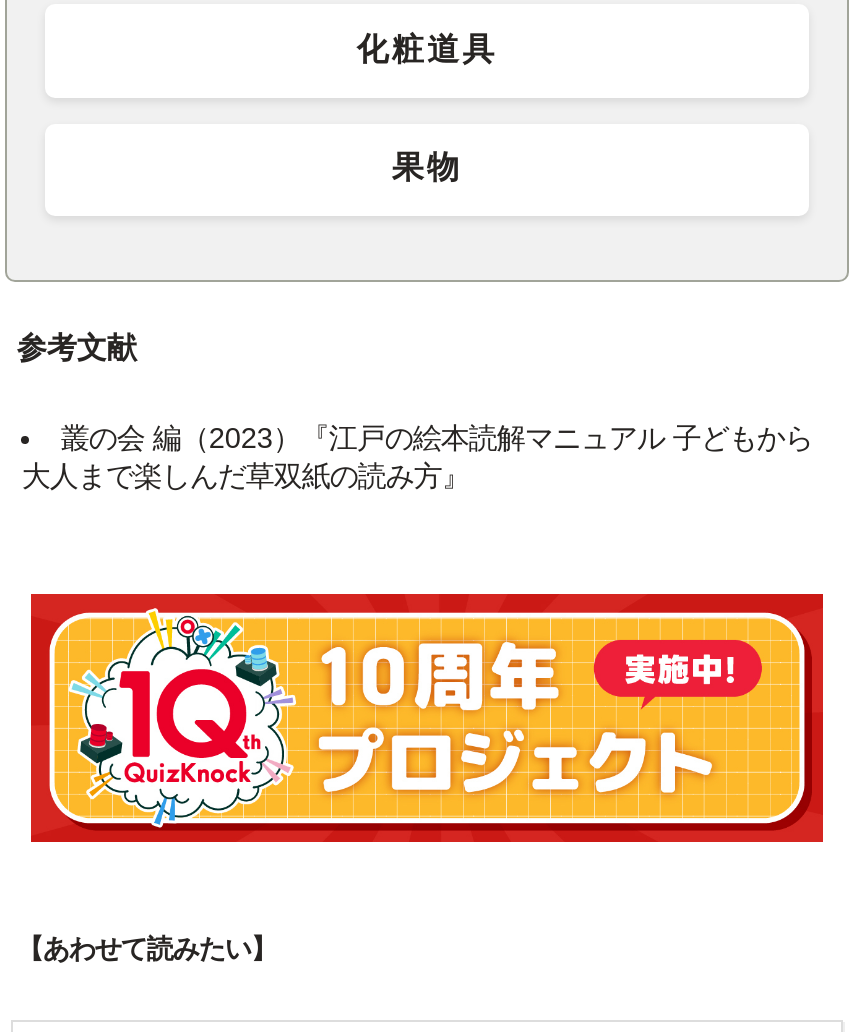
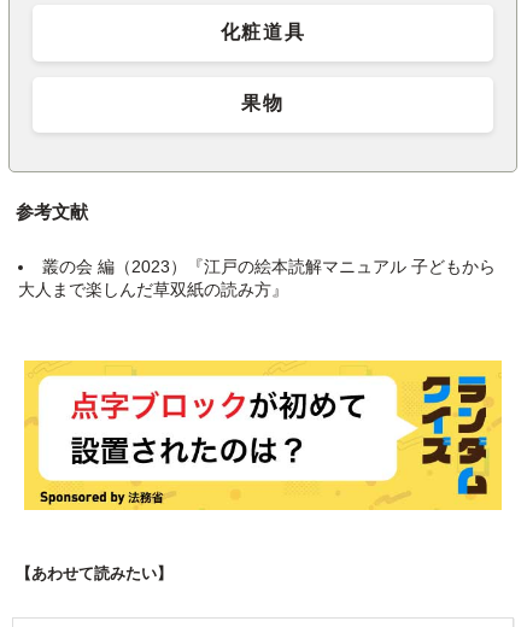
[29,592,825,844] [image] -> [23,361,503,511] [image]

